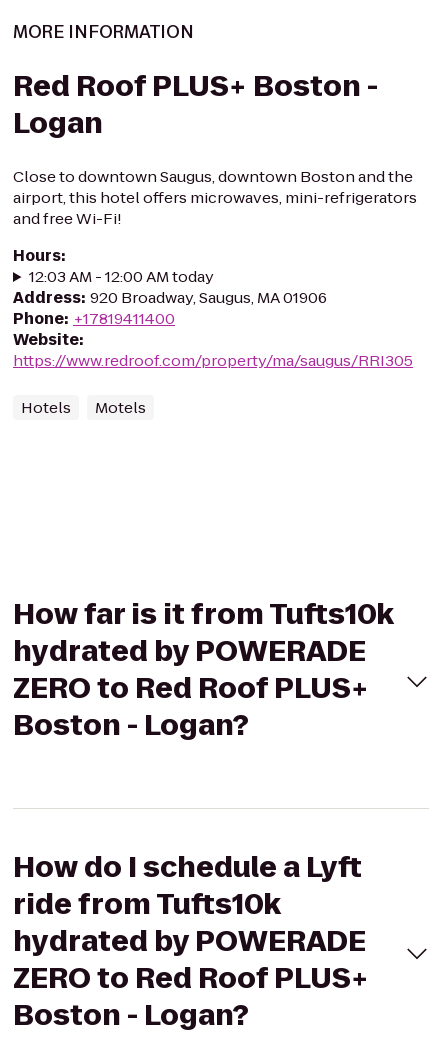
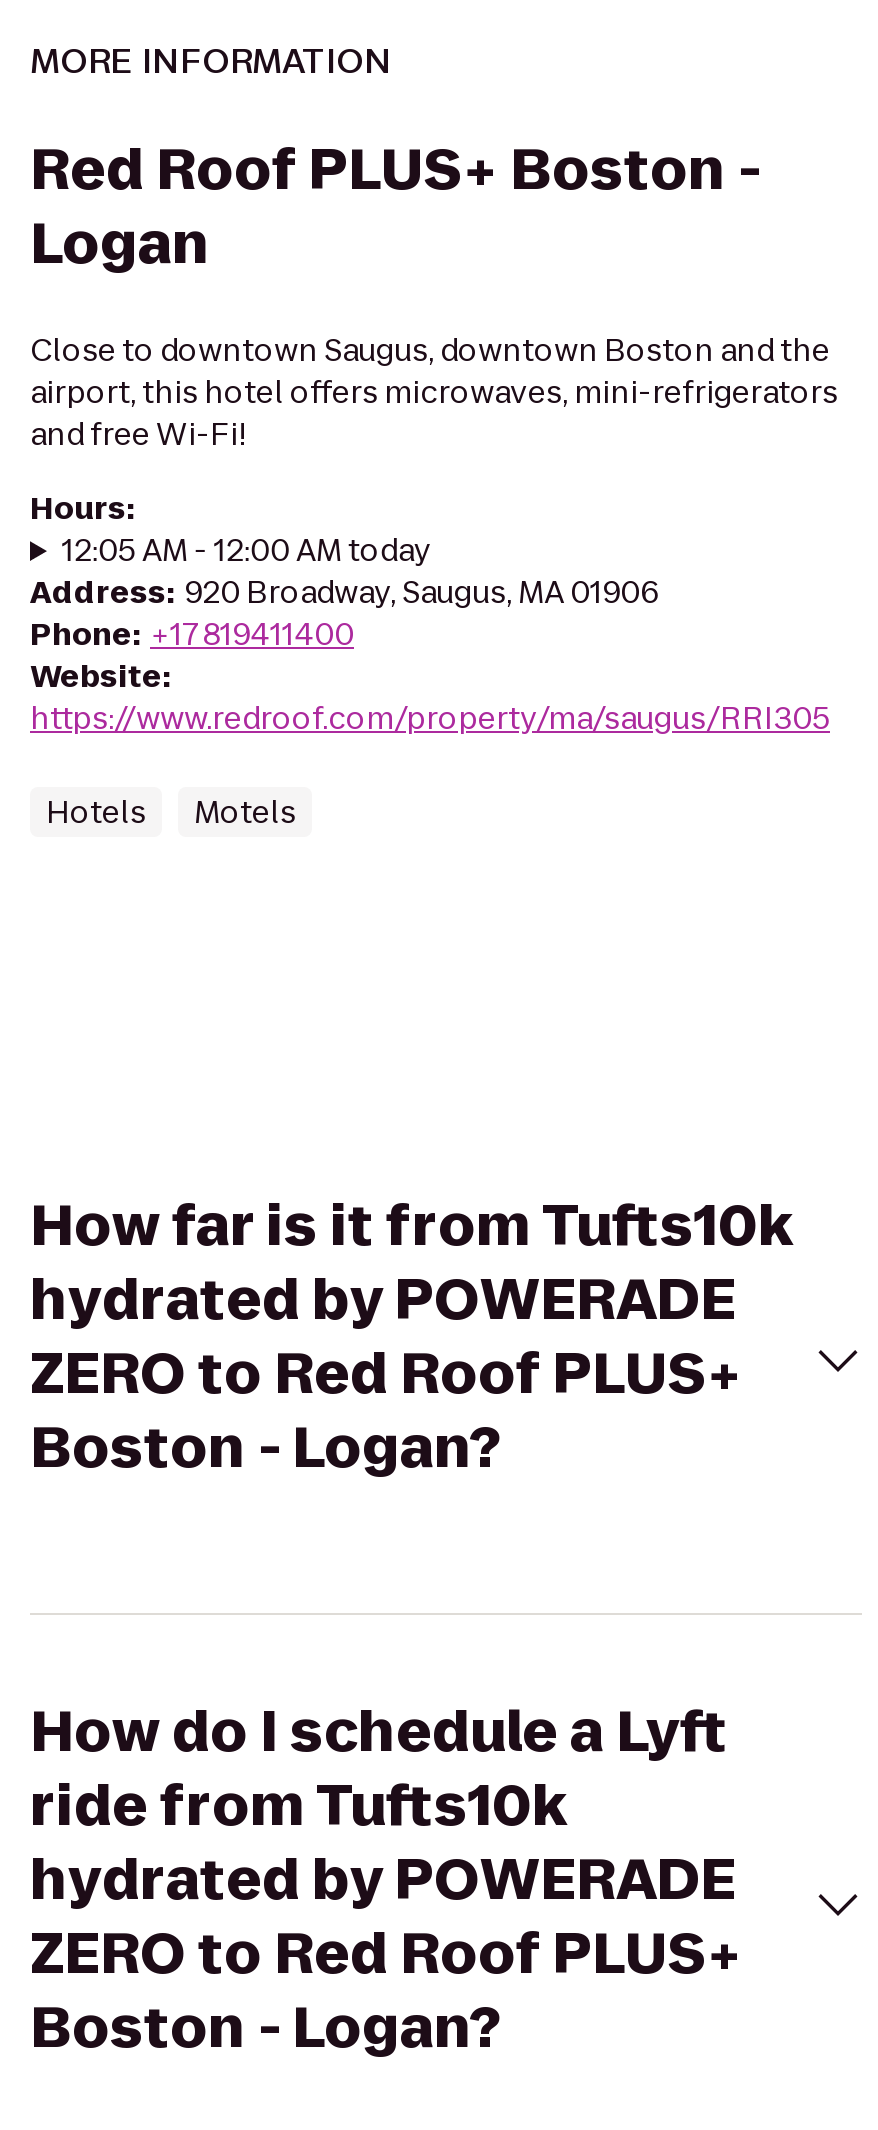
[29,266,214,287] 12:03 AM - 12:00 AM today -> [62,529,432,571] 12:05 AM - 12:00 AM today

